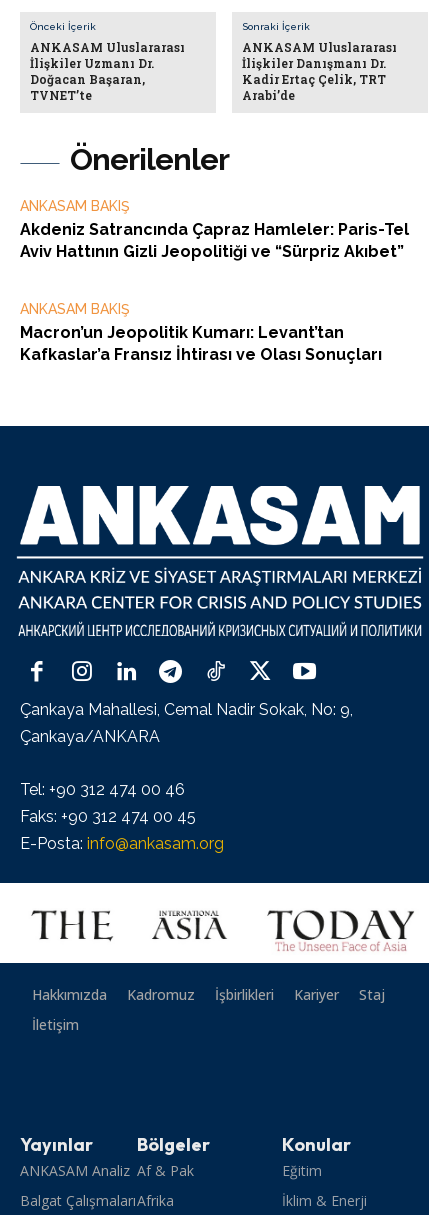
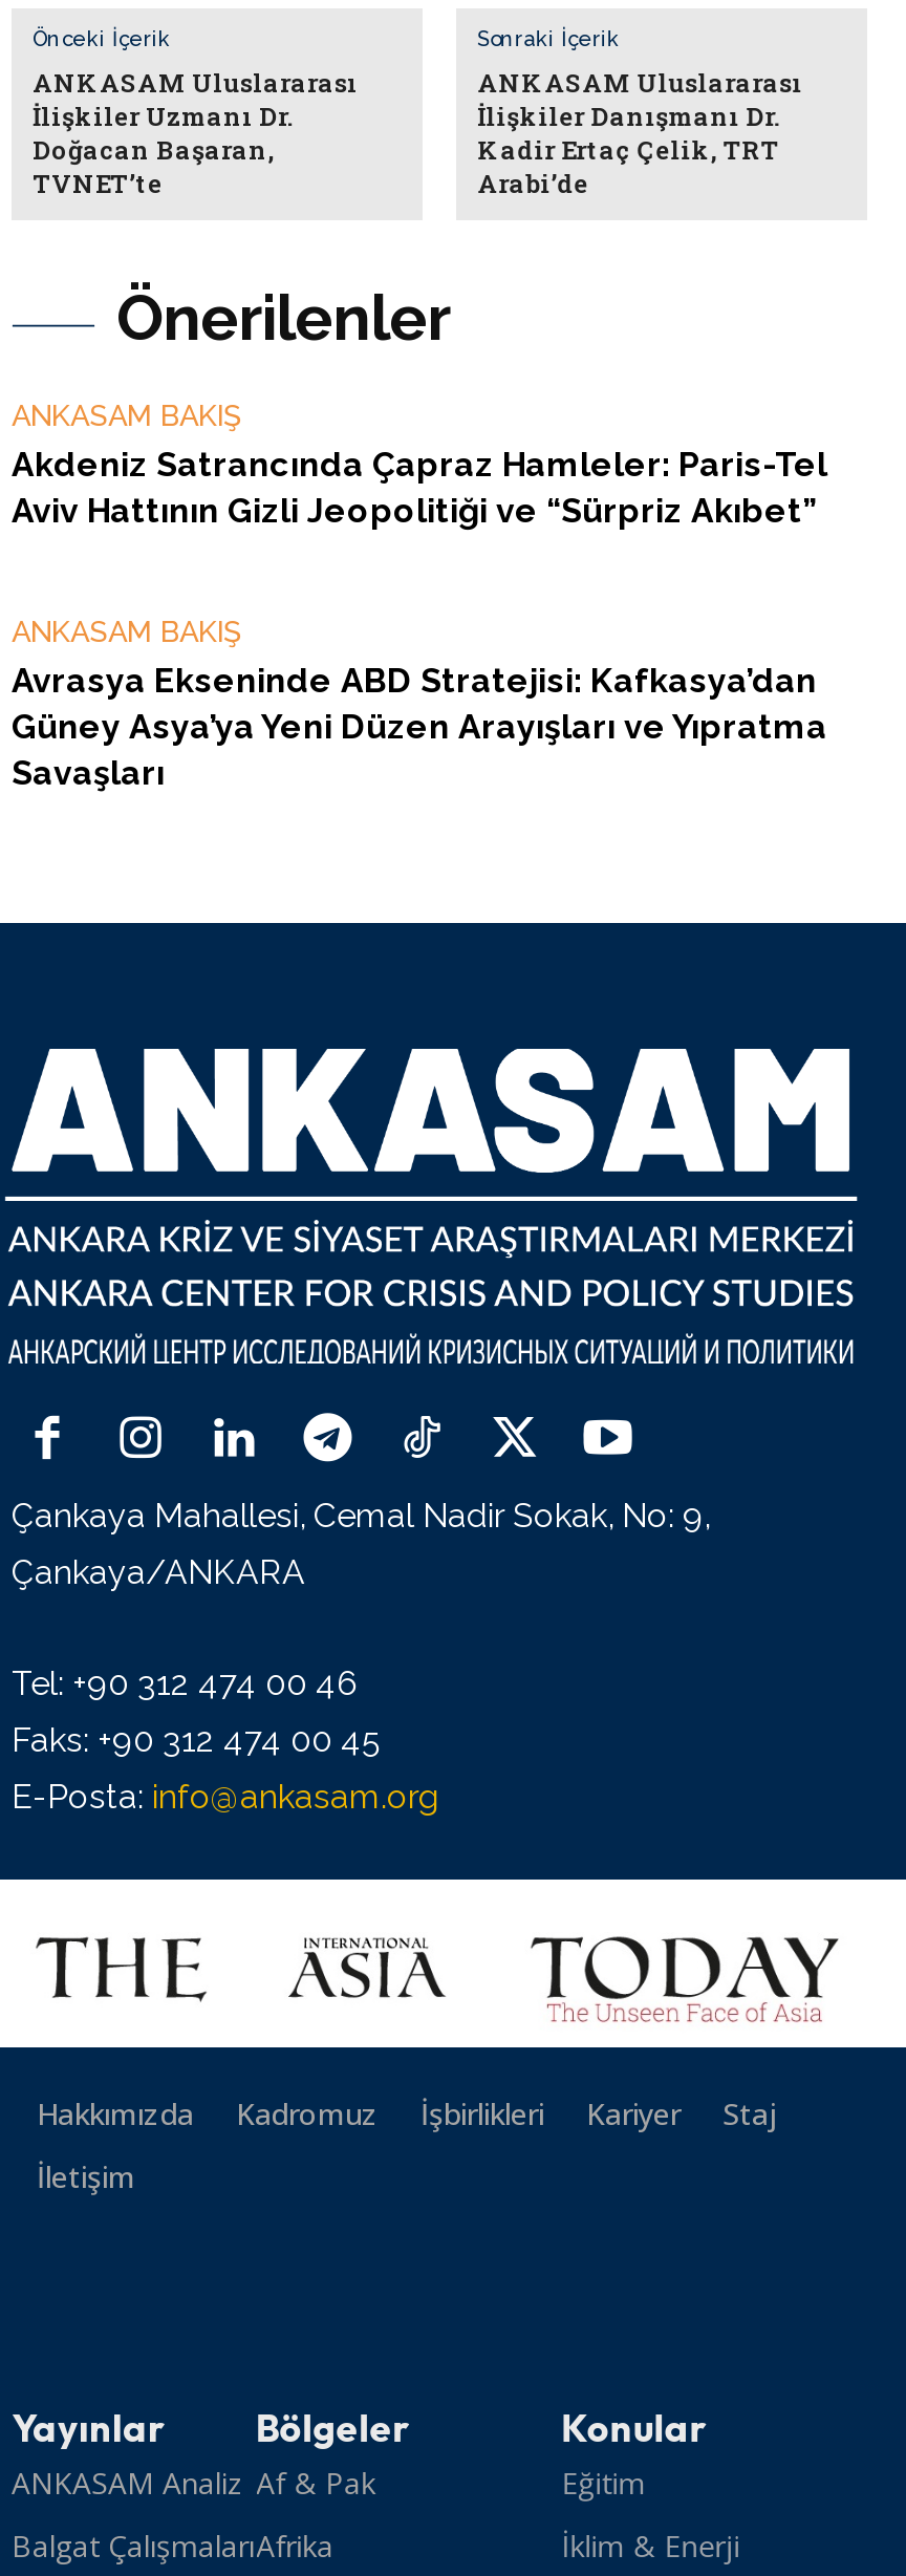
[20,323,382,364] Macron’un Jeopolitik Kumarı: Levant’tan | Kafkaslar’a Fransız İhtirası ve Olası Sonuçları -> [12,660,827,792] Avrasya Ekseninde ABD Stratejisi: Kafkasya’dan | Güney Asya’ya Yeni Düzen Arayışları ve Yıpratma | Savaşları

